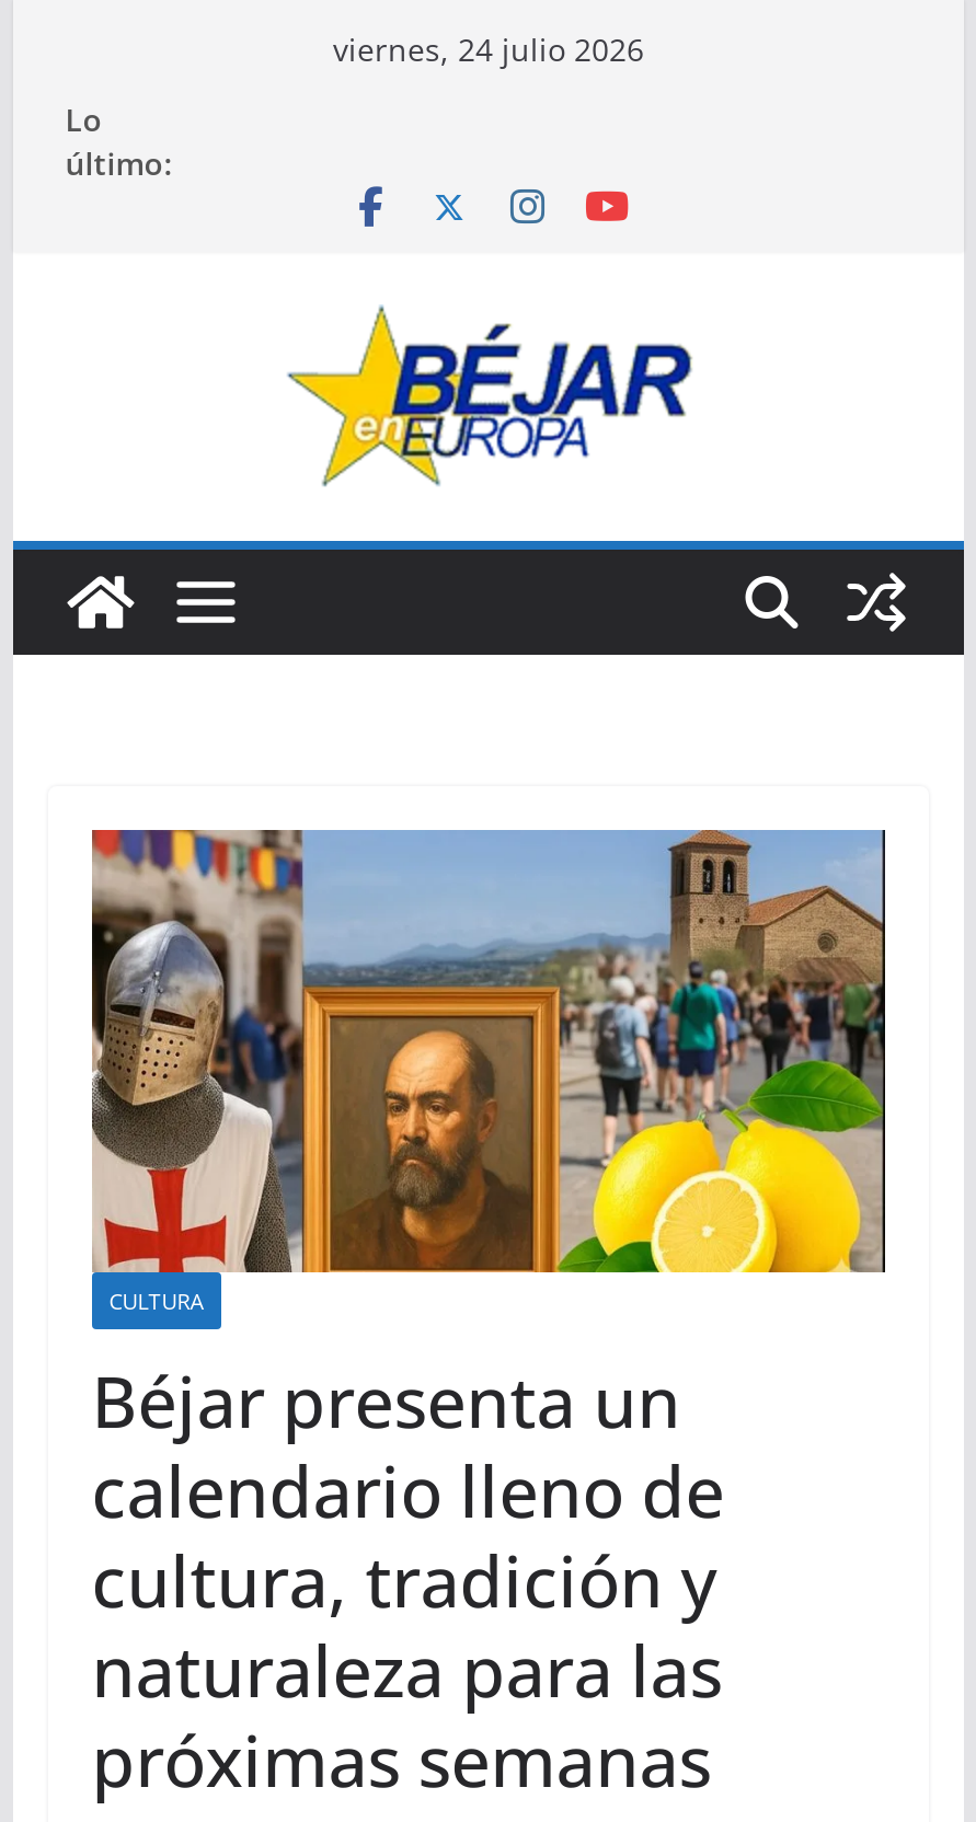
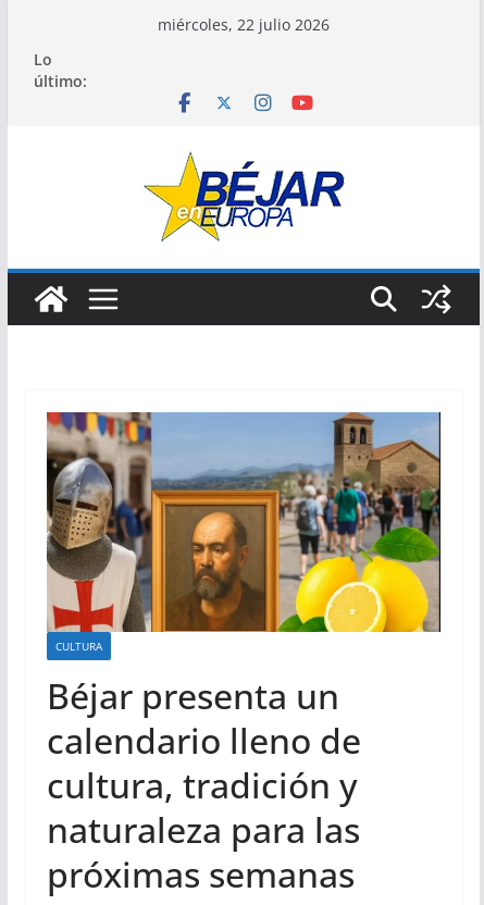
[333,28,644,70] viernes, 24 julio 2026 -> [158,14,330,35] miércoles, 22 julio 2026

